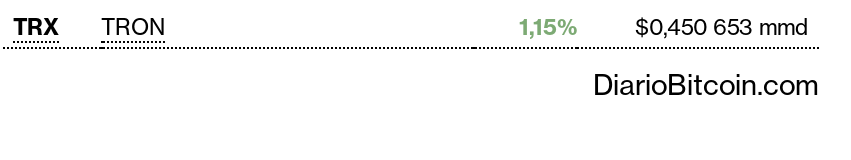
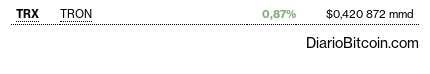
[519,13,577,41] 1,15% -> [262,7,296,21] 0,87%
[635,13,809,41] $0,450 653 mmd -> [326,7,414,21] $0,420 872 mmd

